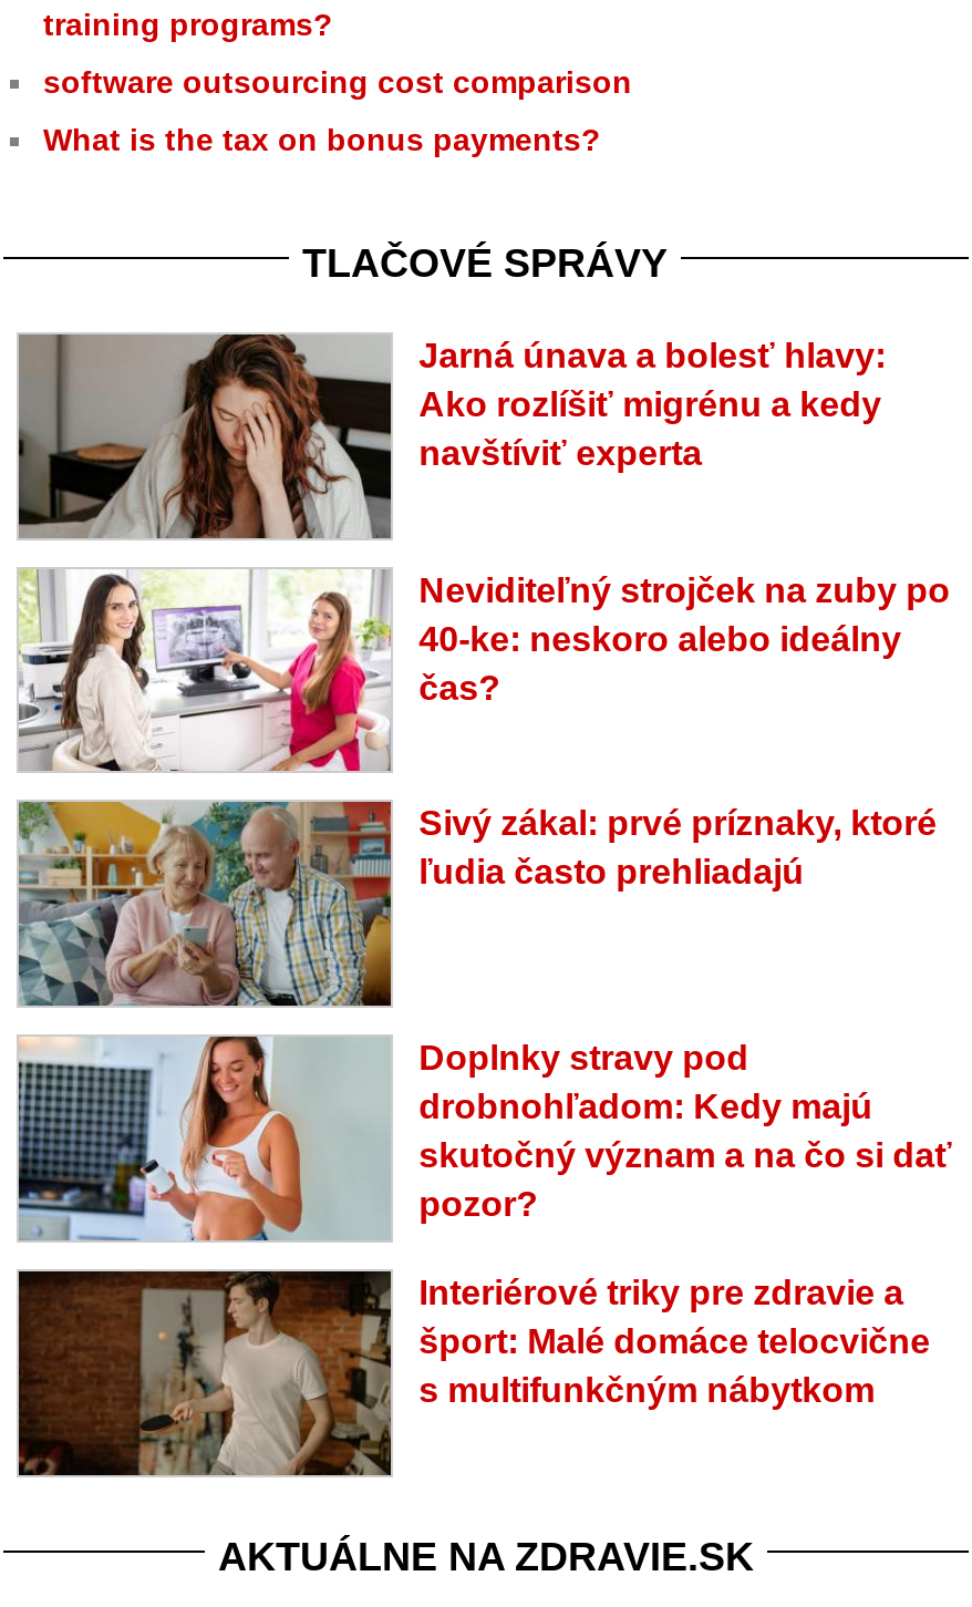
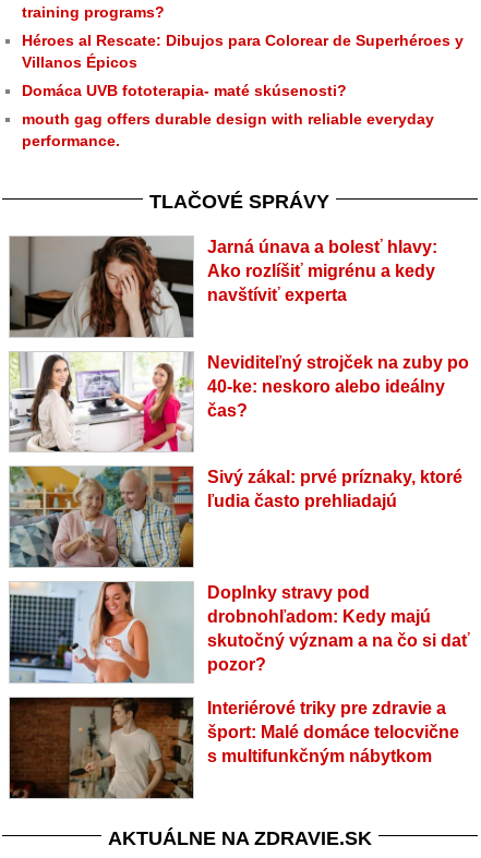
[43,64,632,157] software outsourcing cost comparison | What is the tax on bonus payments? -> [22,32,464,149] Héroes al Rescate: Dibujos para Colorear de Superhéroes y | Villanos Épicos | Domáca UVB fototerapia- maté skúsenosti? | mouth gag offers durable design with reliable everyday | performance.

